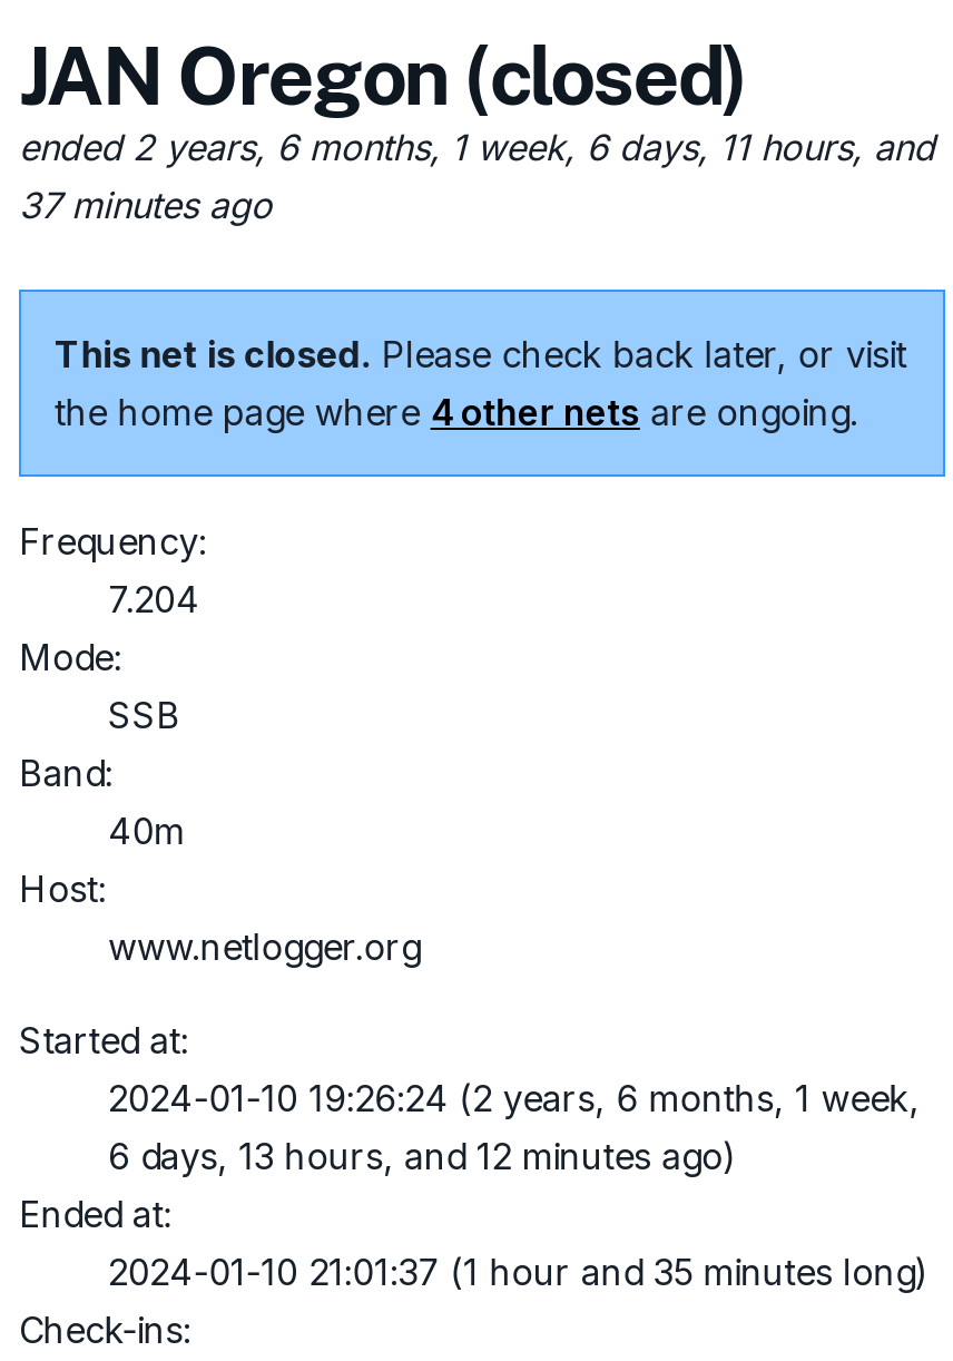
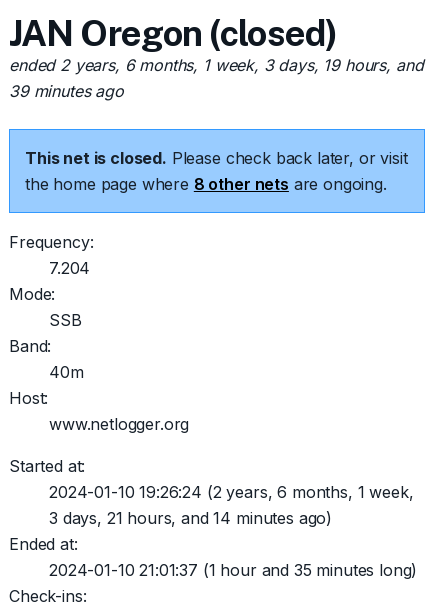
[19,125,935,169] ended 2 years, 6 months, 1 week, 6 days, 11 hours, and -> [9,55,423,75] ended 2 years, 6 months, 1 week, 3 days, 19 hours, and
[19,183,272,227] 37 minutes ago -> [9,81,124,101] 39 minutes ago
[55,390,858,434] the home page where 4 other nets are ongoing. -> [25,174,387,194] the home page where 8 other nets are ongoing.
[108,1134,736,1178] 6 days, 13 hours, and 12 minutes ago) -> [49,508,332,528] 3 days, 21 hours, and 14 minutes ago)

